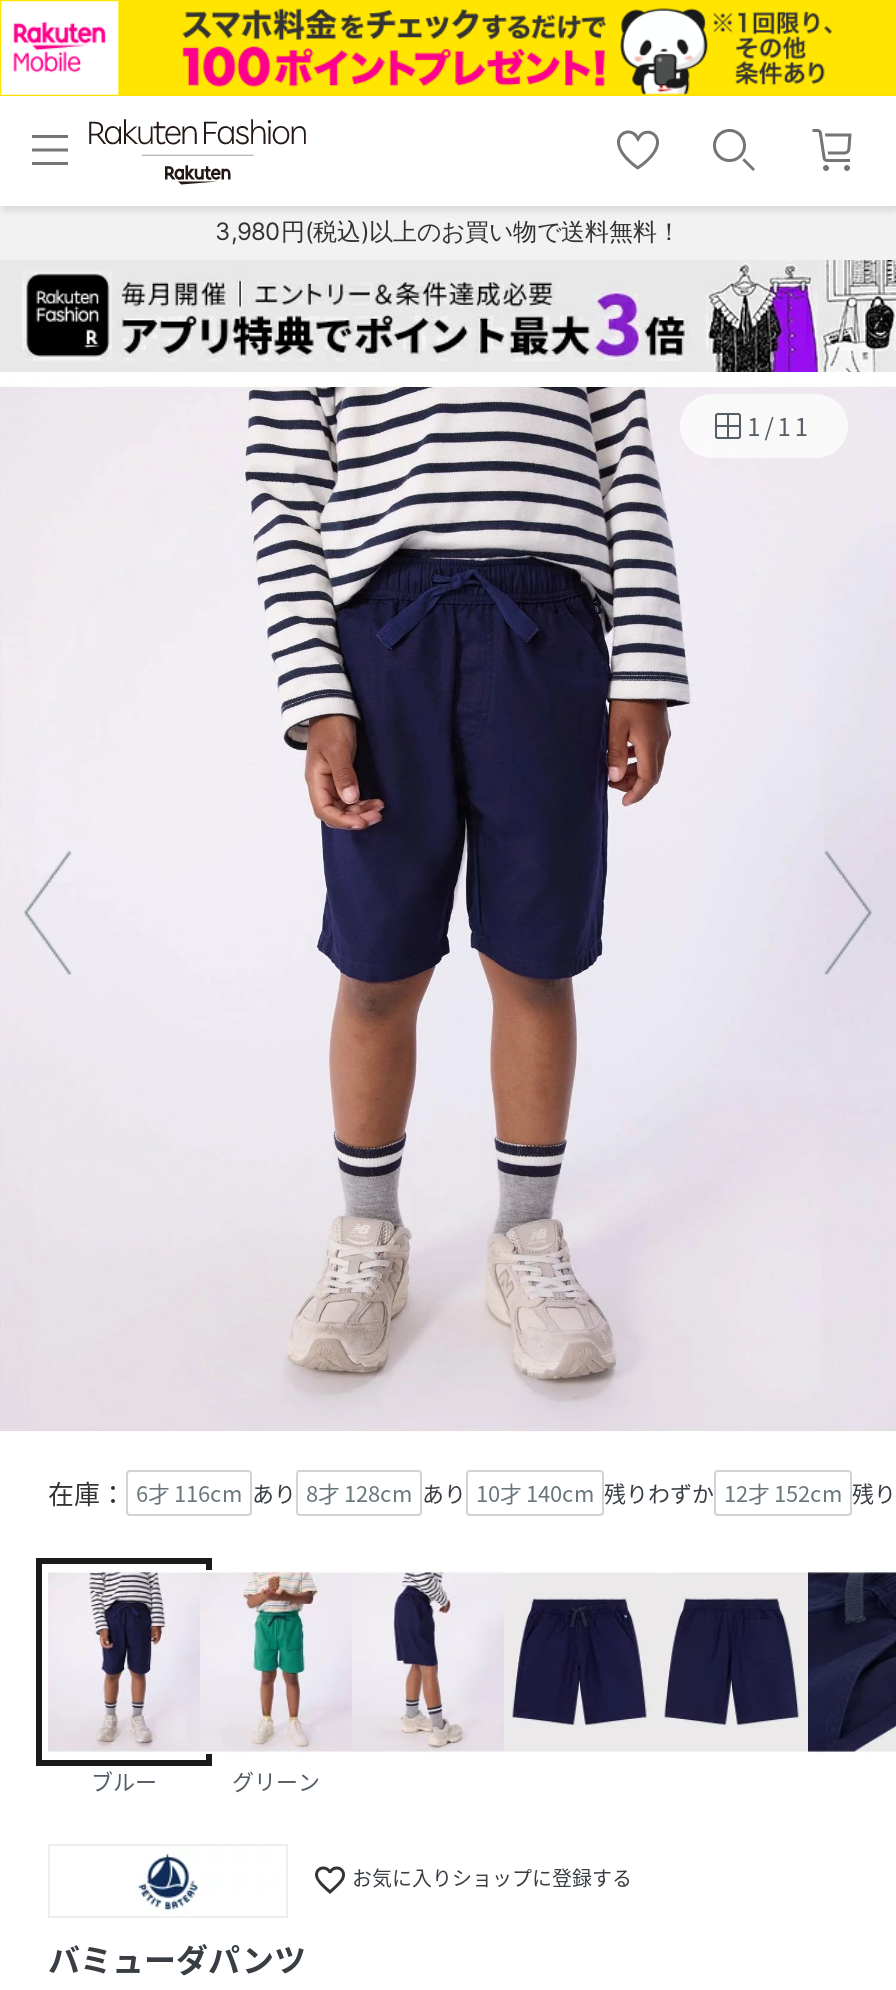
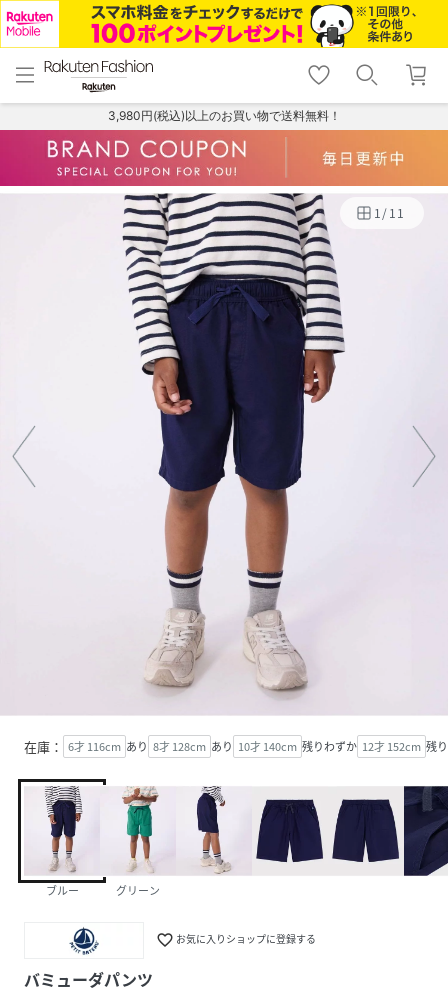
[6,258,890,374] [image] -> [3,129,445,187] [image]

